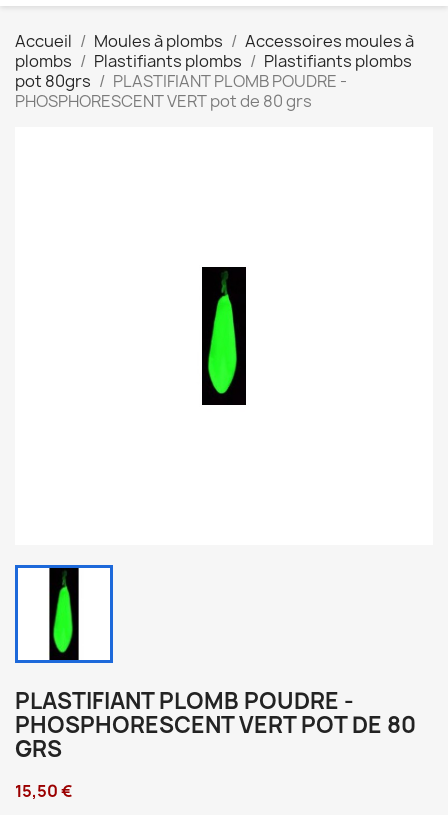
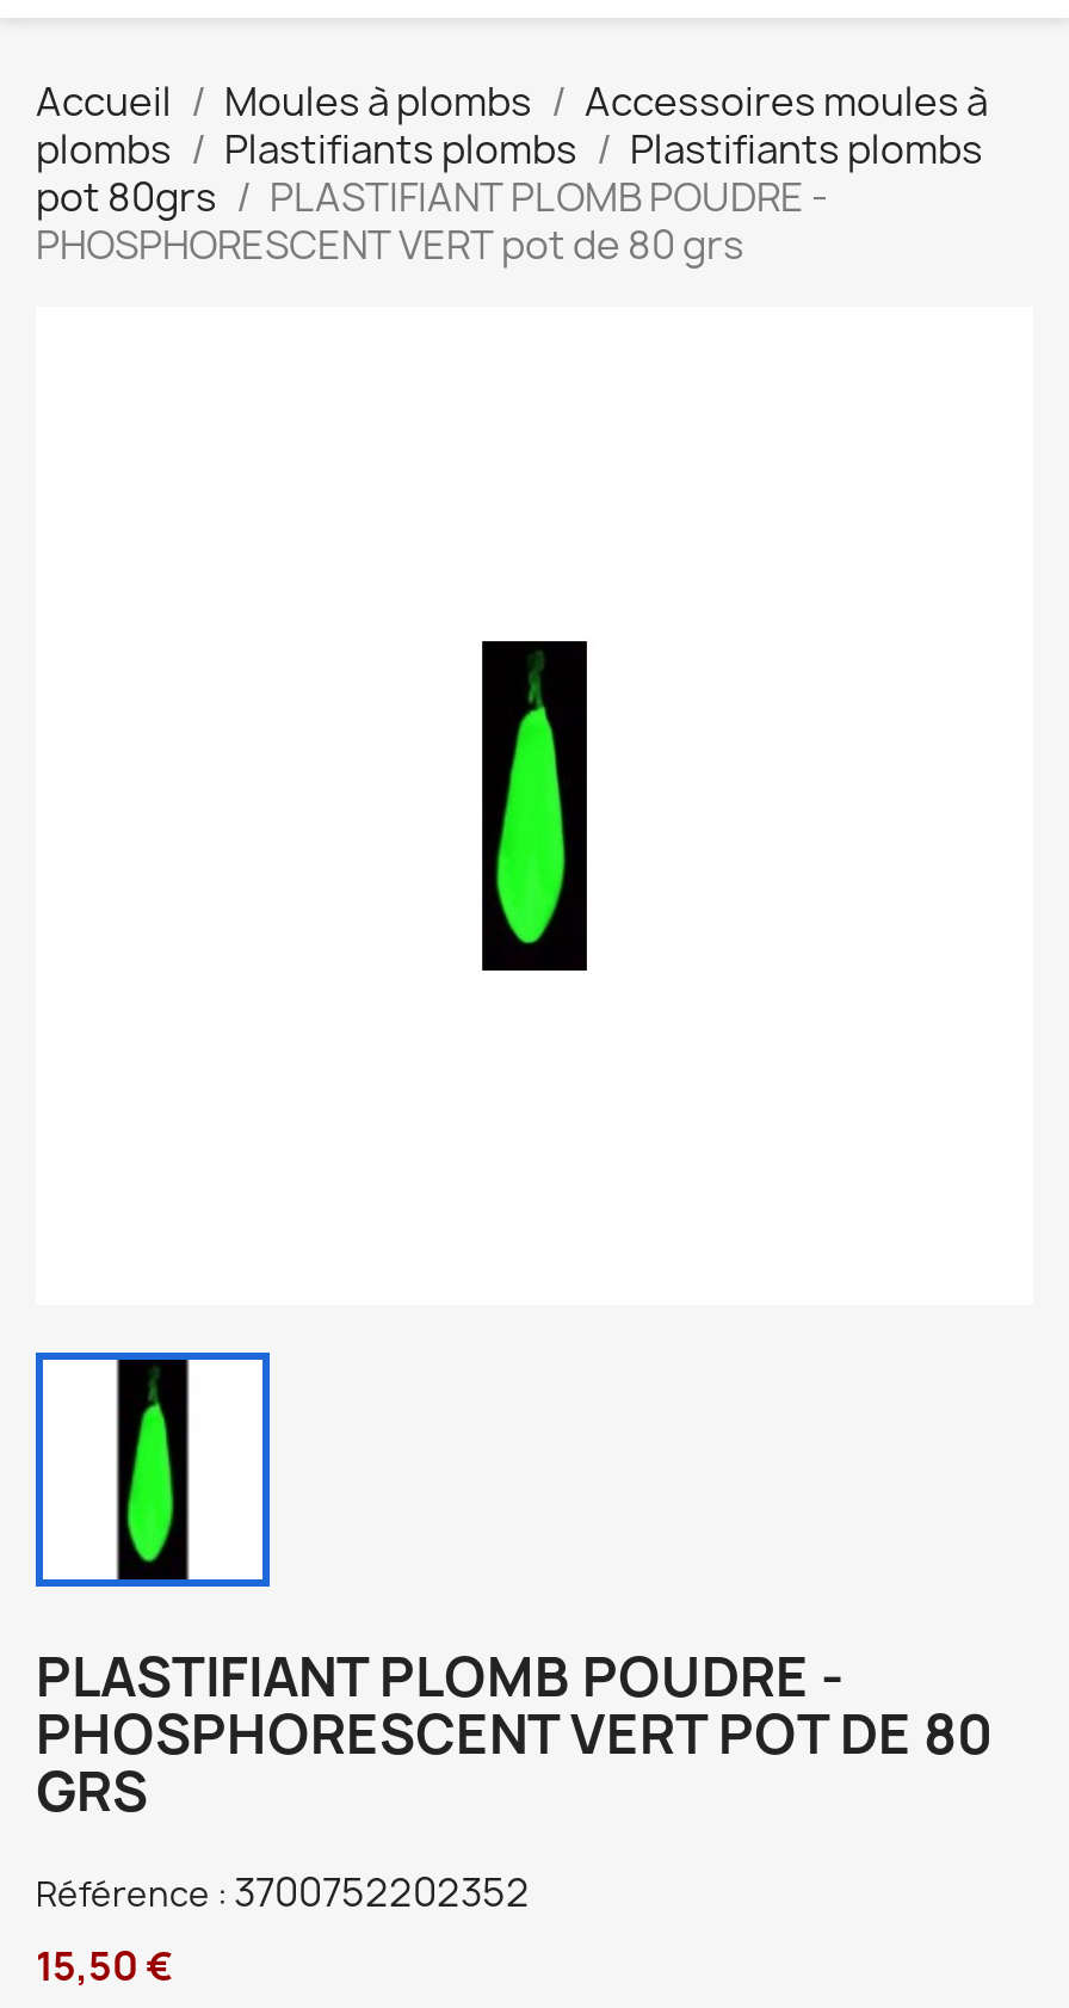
none -> [36,1866,530,1918] Référence : 3700752202352

